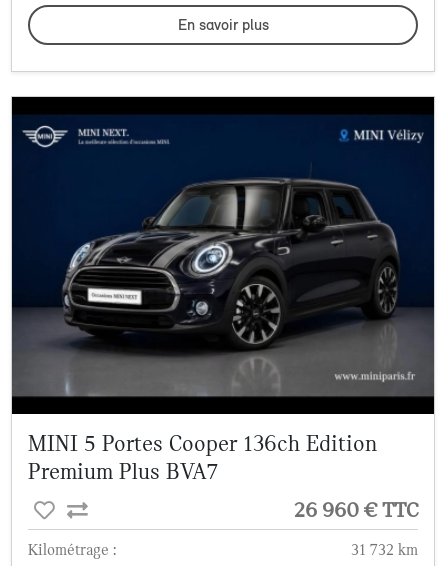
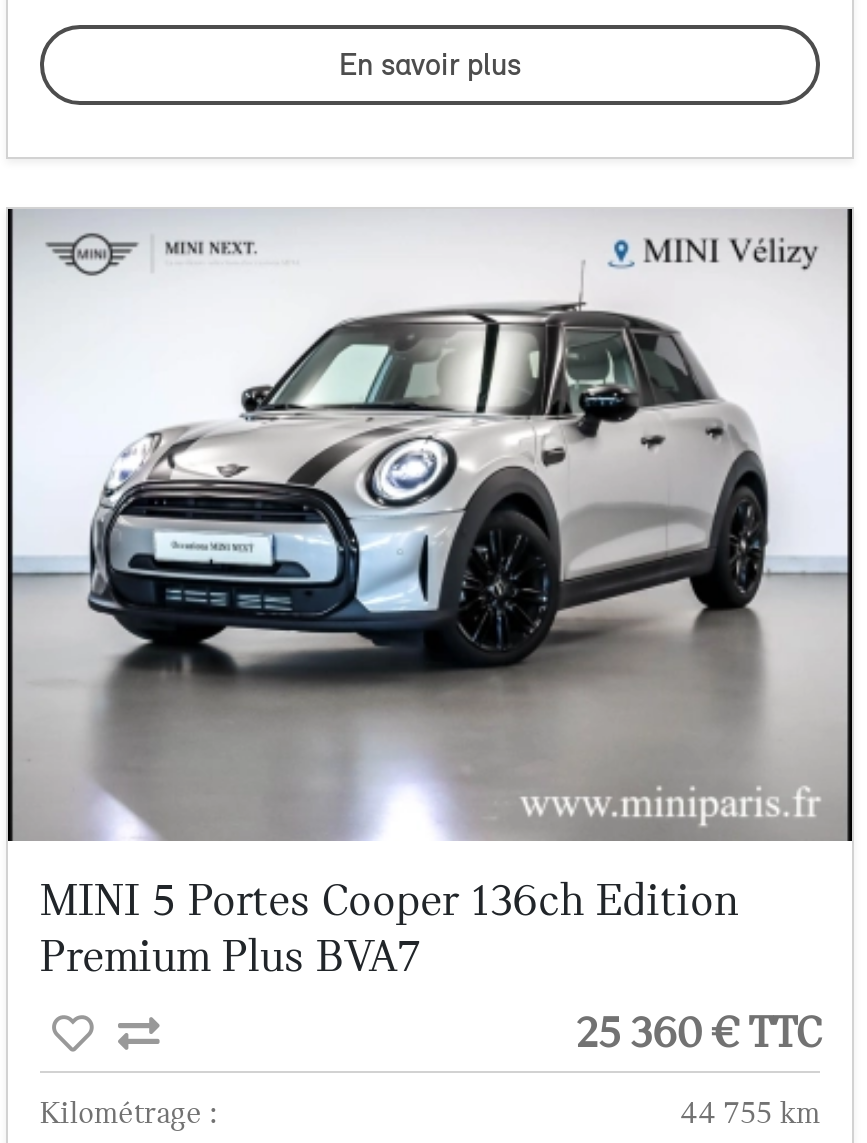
[12,96,434,415] [image] -> [10,208,848,842] [image]
[294,496,418,522] 26 960 € TTC -> [576,1007,820,1059] 25 360 € TTC
[351,540,418,558] 31 732 km -> [680,1095,820,1131] 44 755 km

